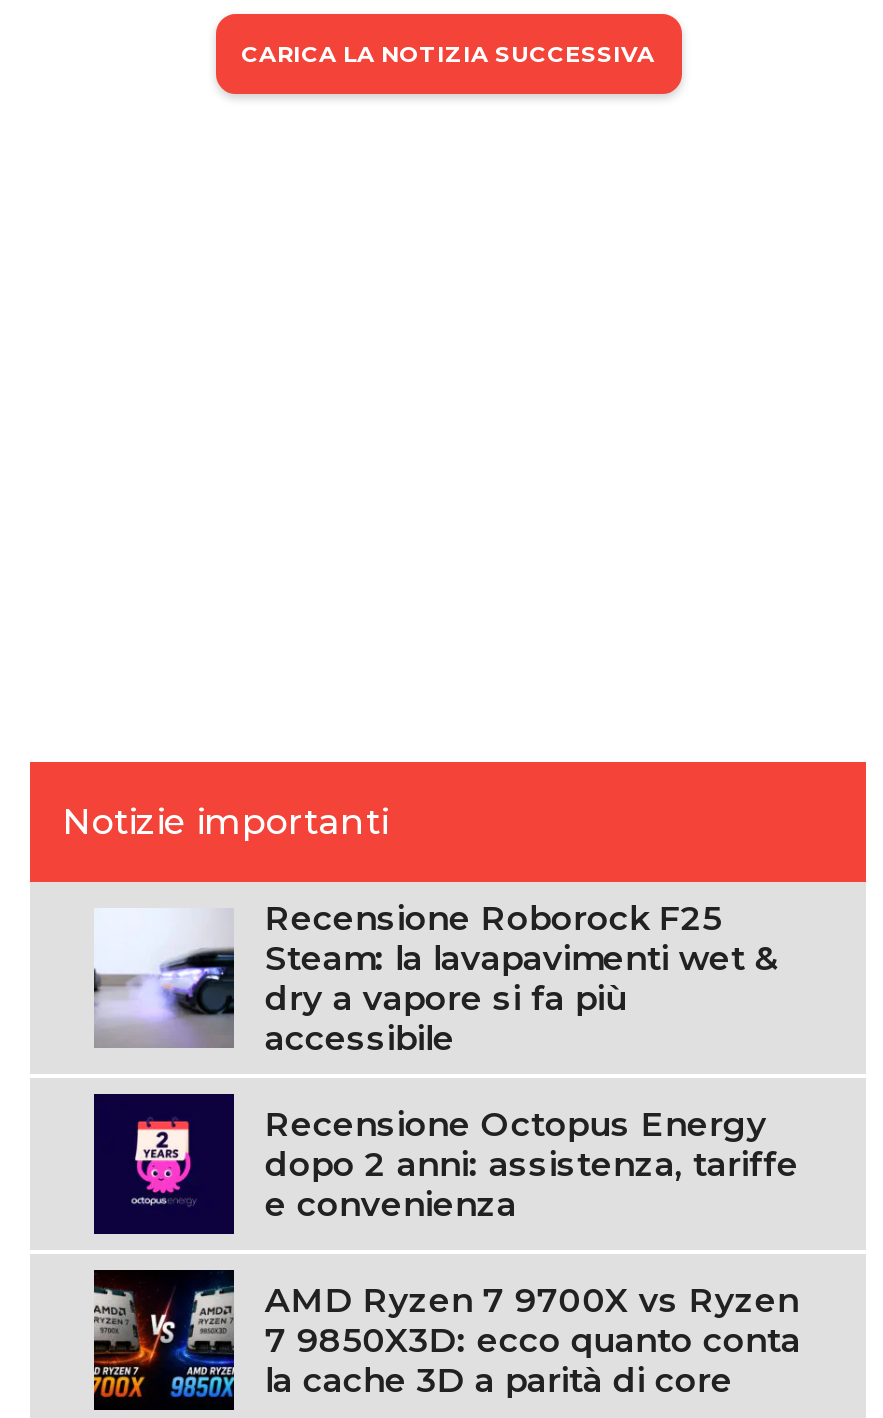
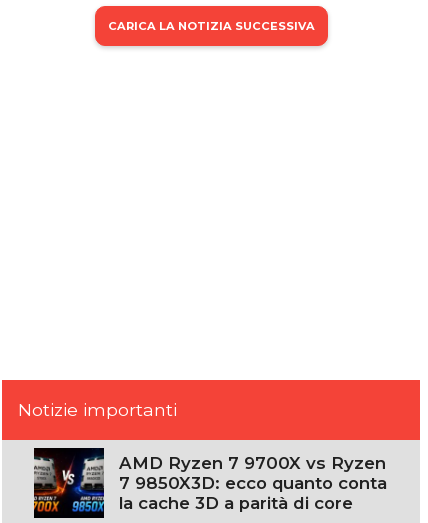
[94,897,799,1223] [image] | Recensione Roborock F25 | Steam: la lavapavimenti wet & | dry a vapore si fa più | accessibile | Recensione Octopus Energy | dopo 2 anni: assistenza, tariffe | e convenienza -> none
[92,1091,236,1235] [image] -> none

